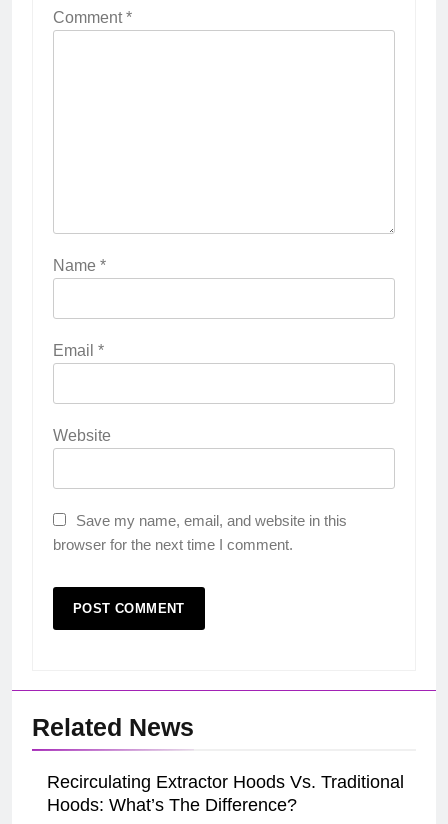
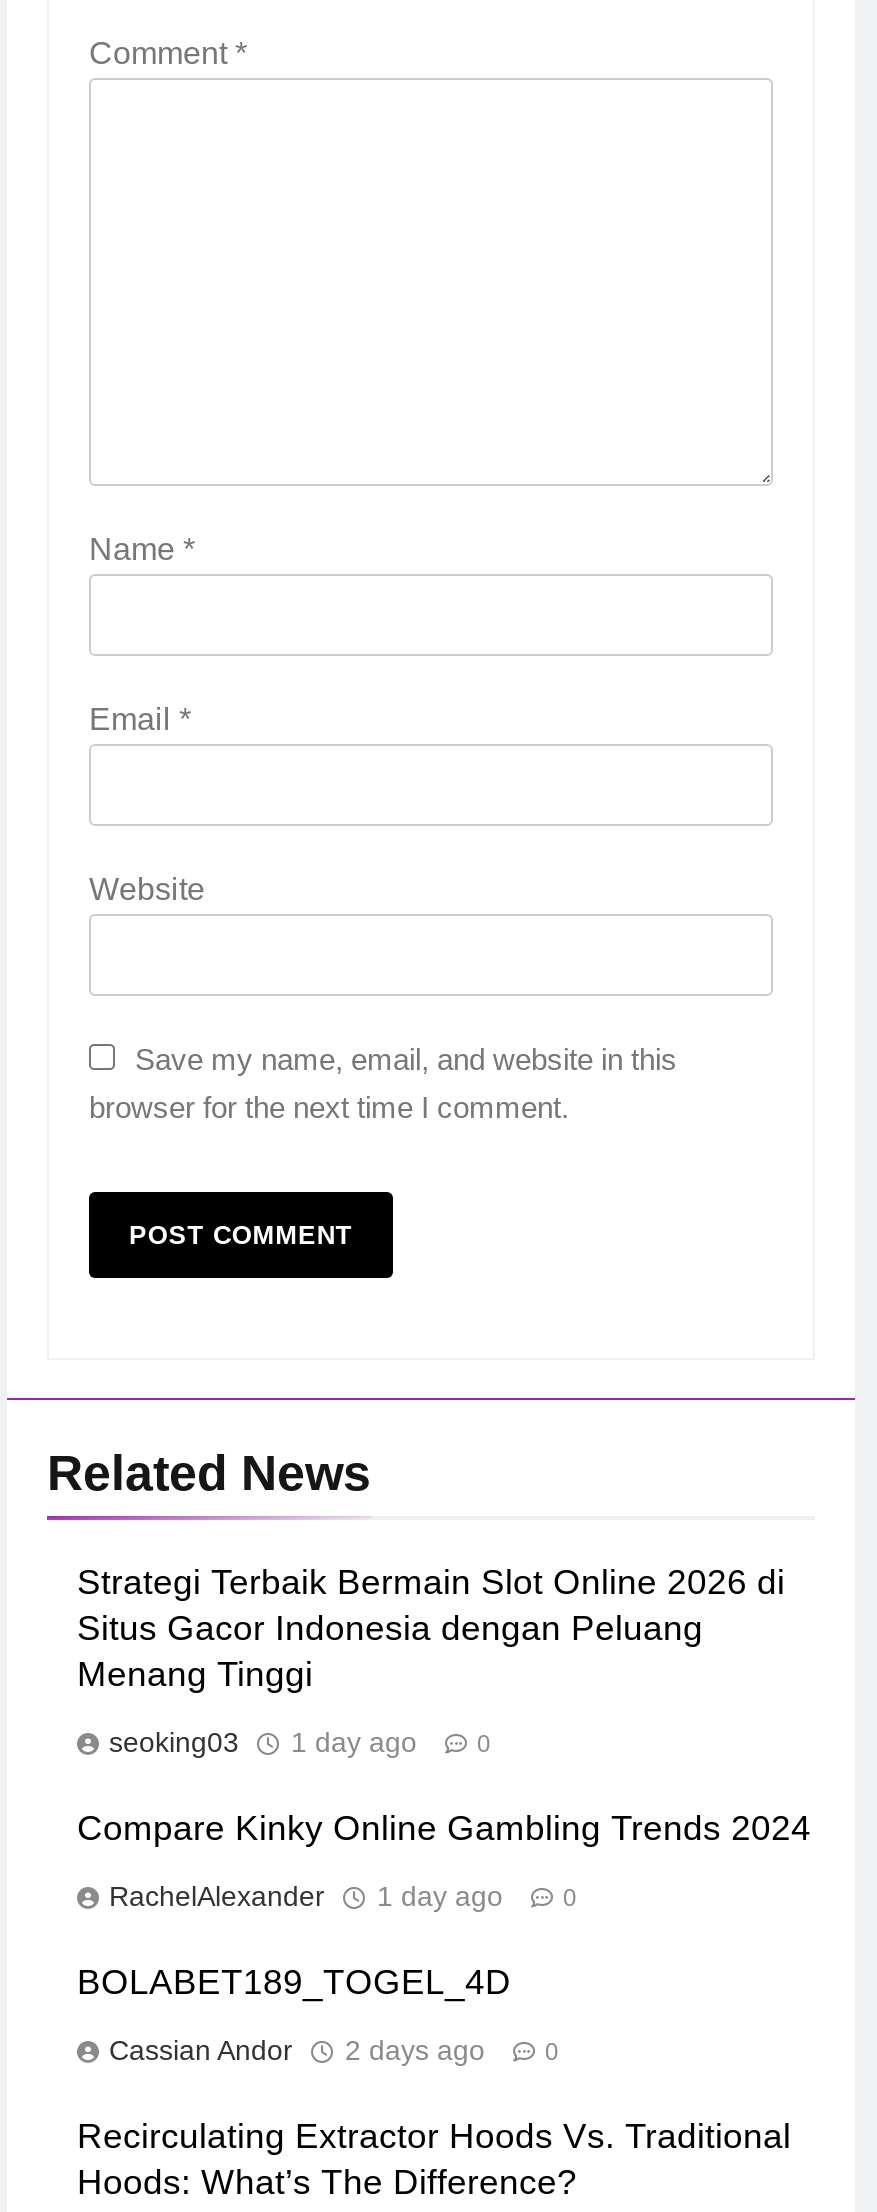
none -> [77,1562,811,2066] Strategi Terbaik Bermain Slot Online 2026 di | Situs Gacor Indonesia dengan Peluang | Menang Tinggi | seoking03 | 1 day ago | 0 | Compare Kinky Online Gambling Trends 2024 | RachelAlexander | 1 day ago | 0 | BOLABET189_TOGEL_4D | Cassian Andor | 2 days ago | 0

